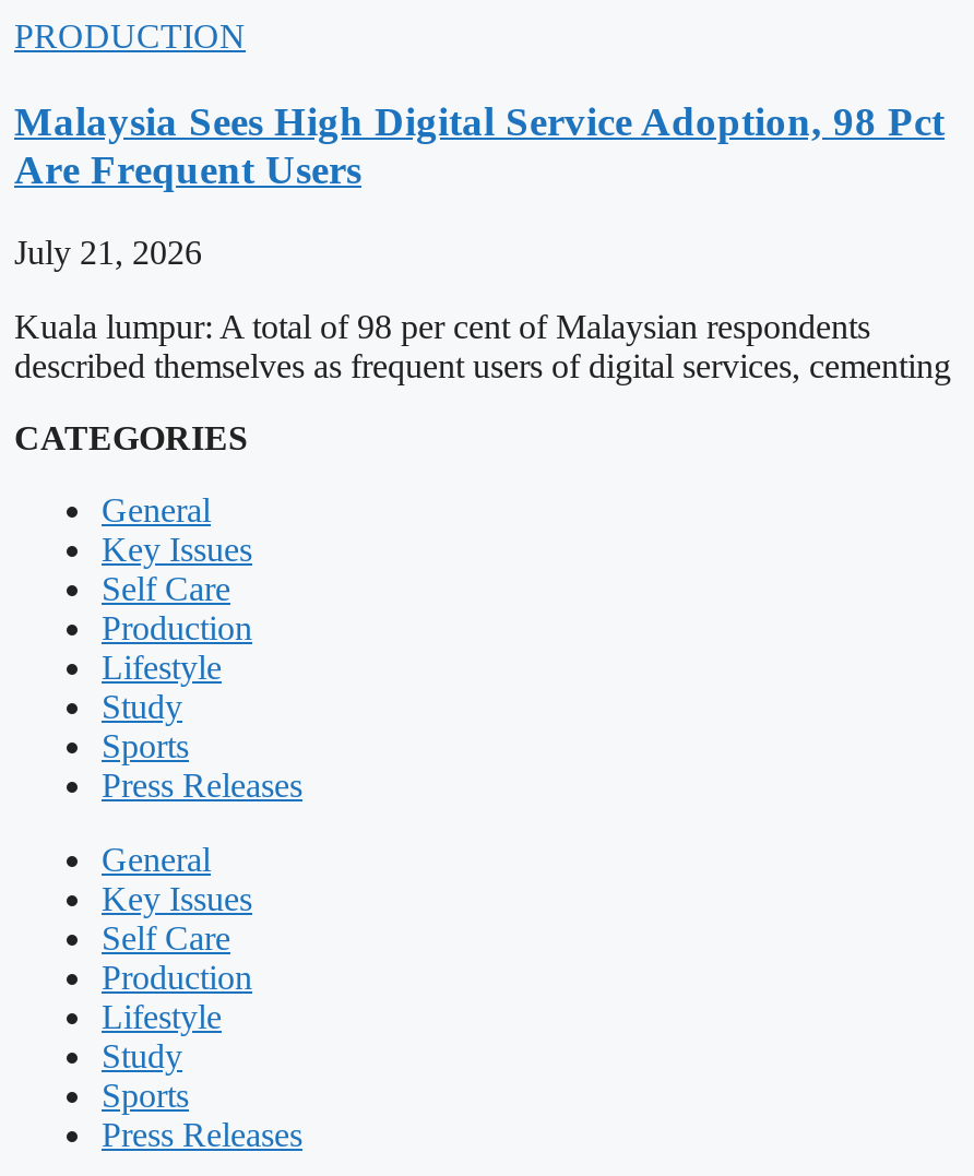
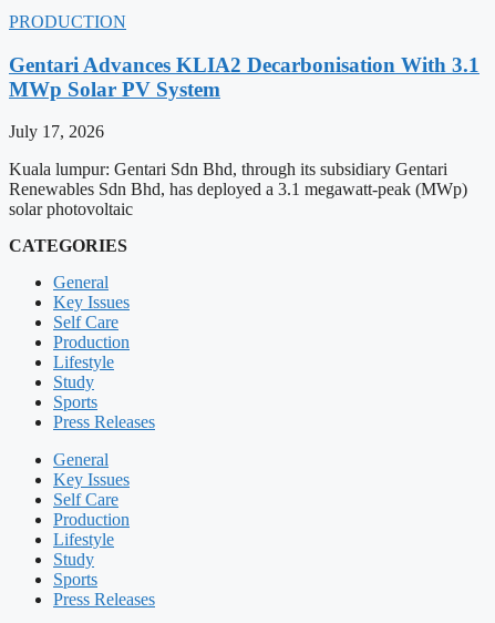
[14,98,945,192] Malaysia Sees High Digital Service Adoption, 98 Pct | Are Frequent Users -> [9,53,479,101] Gentari Advances KLIA2 Decarbonisation With 3.1 | MWp Solar PV System
[14,235,202,272] July 21, 2026 -> [9,122,104,141] July 17, 2026
[14,309,951,385] Kuala lumpur: A total of 98 per cent of Malaysian respondents | described themselves as frequent users of digital services, cementing -> [9,160,467,219] Kuala lumpur: Gentari Sdn Bhd, through its subsidiary Gentari | Renewables Sdn Bhd, has deployed a 3.1 megawatt-peak (MWp) | solar photovoltaic

